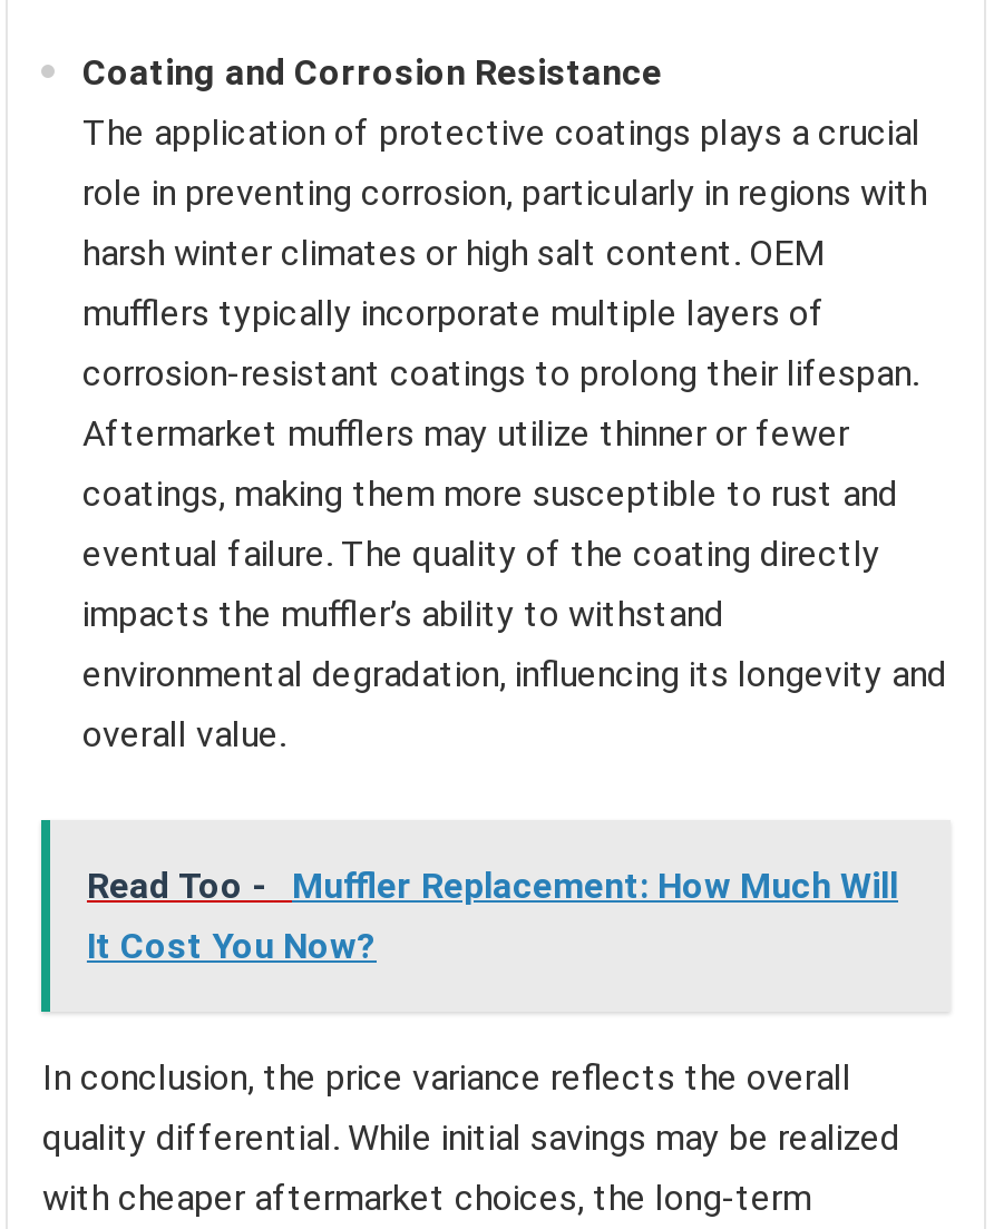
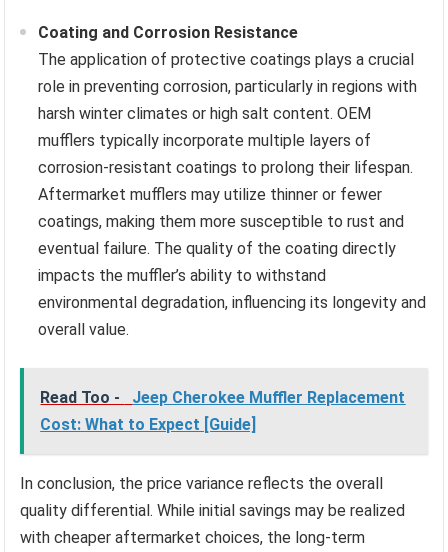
[87,865,898,968] Read Too - Muffler Replacement: How Much Will | It Cost You Now? -> [40,388,405,434] Read Too - Jeep Cherokee Muffler Replacement | Cost: What to Expect [Guide]

